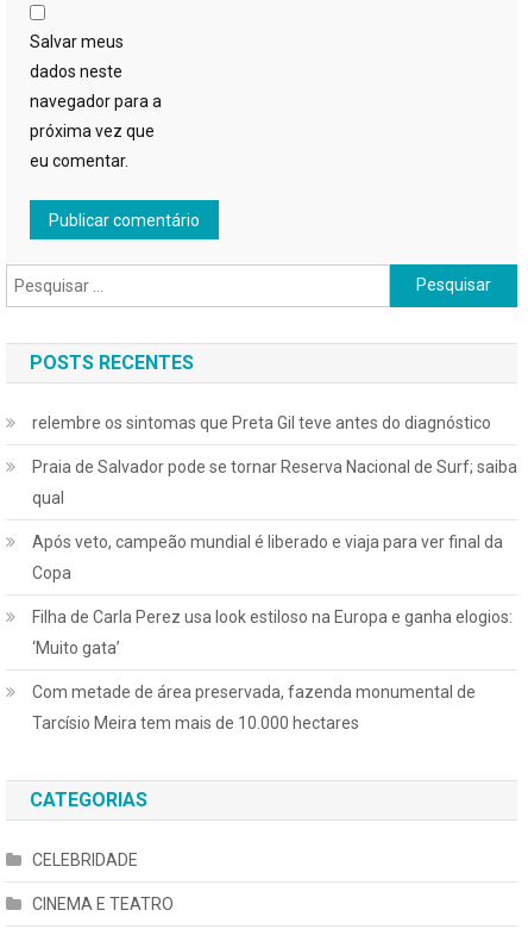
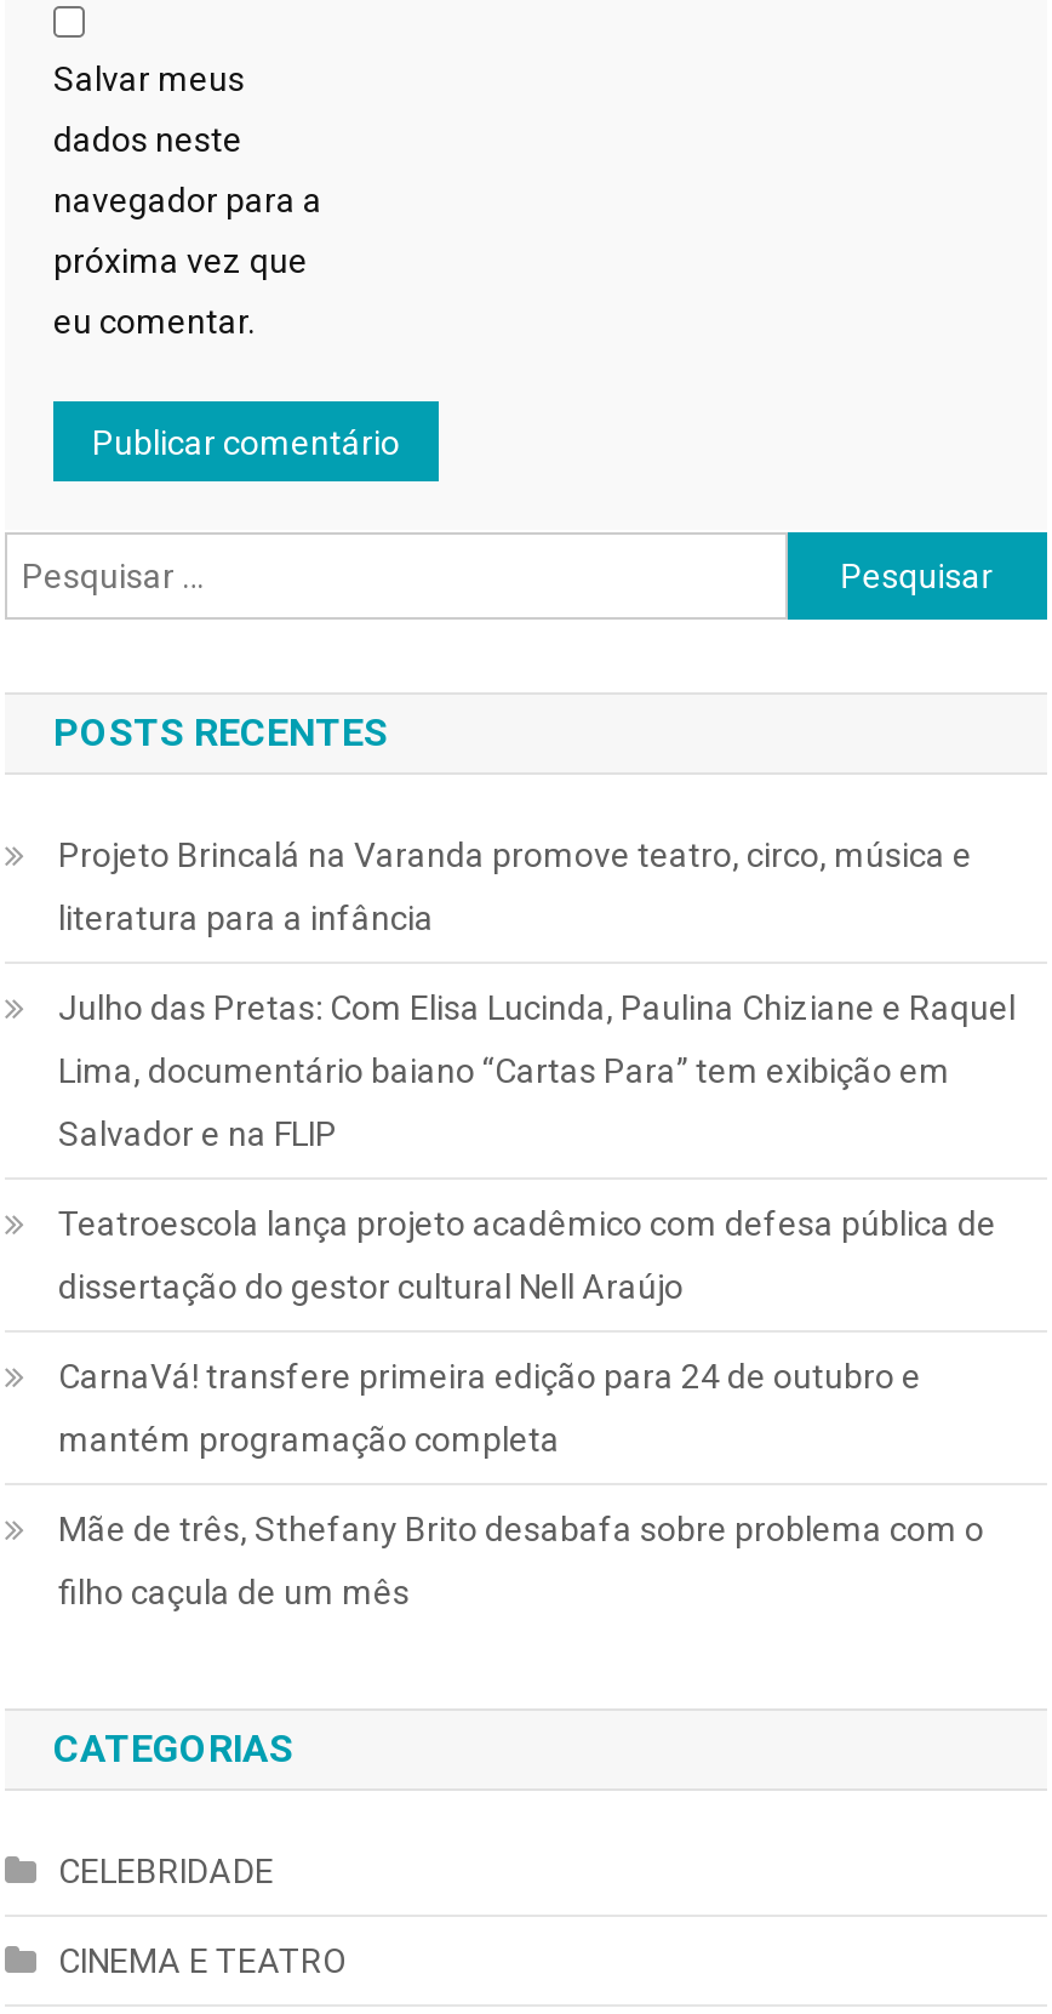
[32,413,517,732] relembre os sintomas que Preta Gil teve antes do diagnóstico | Praia de Salvador pode se tornar Reserva Nacional de Surf; saiba | qual | Após veto, campeão mundial é liberado e viaja para ver final da | Copa | Filha de Carla Perez usa look estiloso na Europa e ganha elogios: | ‘Muito gata’ | Com metade de área preservada, fazenda monumental de | Tarcísio Meira tem mais de 10.000 hectares -> [58,837,1016,1613] Projeto Brincalá na Varanda promove teatro, circo, música e | literatura para a infância | Julho das Pretas: Com Elisa Lucinda, Paulina Chiziane e Raquel | Lima, documentário baiano “Cartas Para” tem exibição em | Salvador e na FLIP | Teatroescola lança projeto acadêmico com defesa pública de | dissertação do gestor cultural Nell Araújo | CarnaVá! transfere primeira edição para 24 de outubro e | mantém programação completa | Mãe de três, Sthefany Brito desabafa sobre problema com o | filho caçula de um mês

